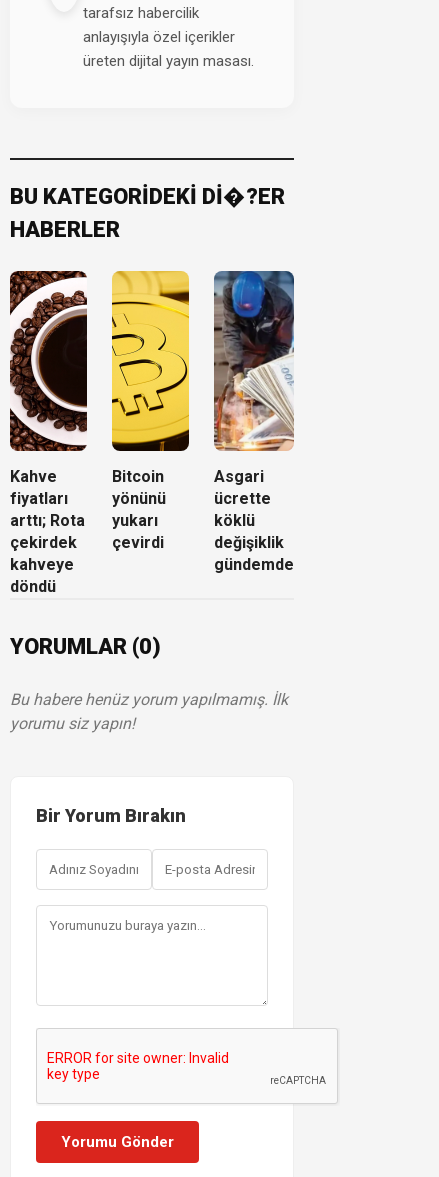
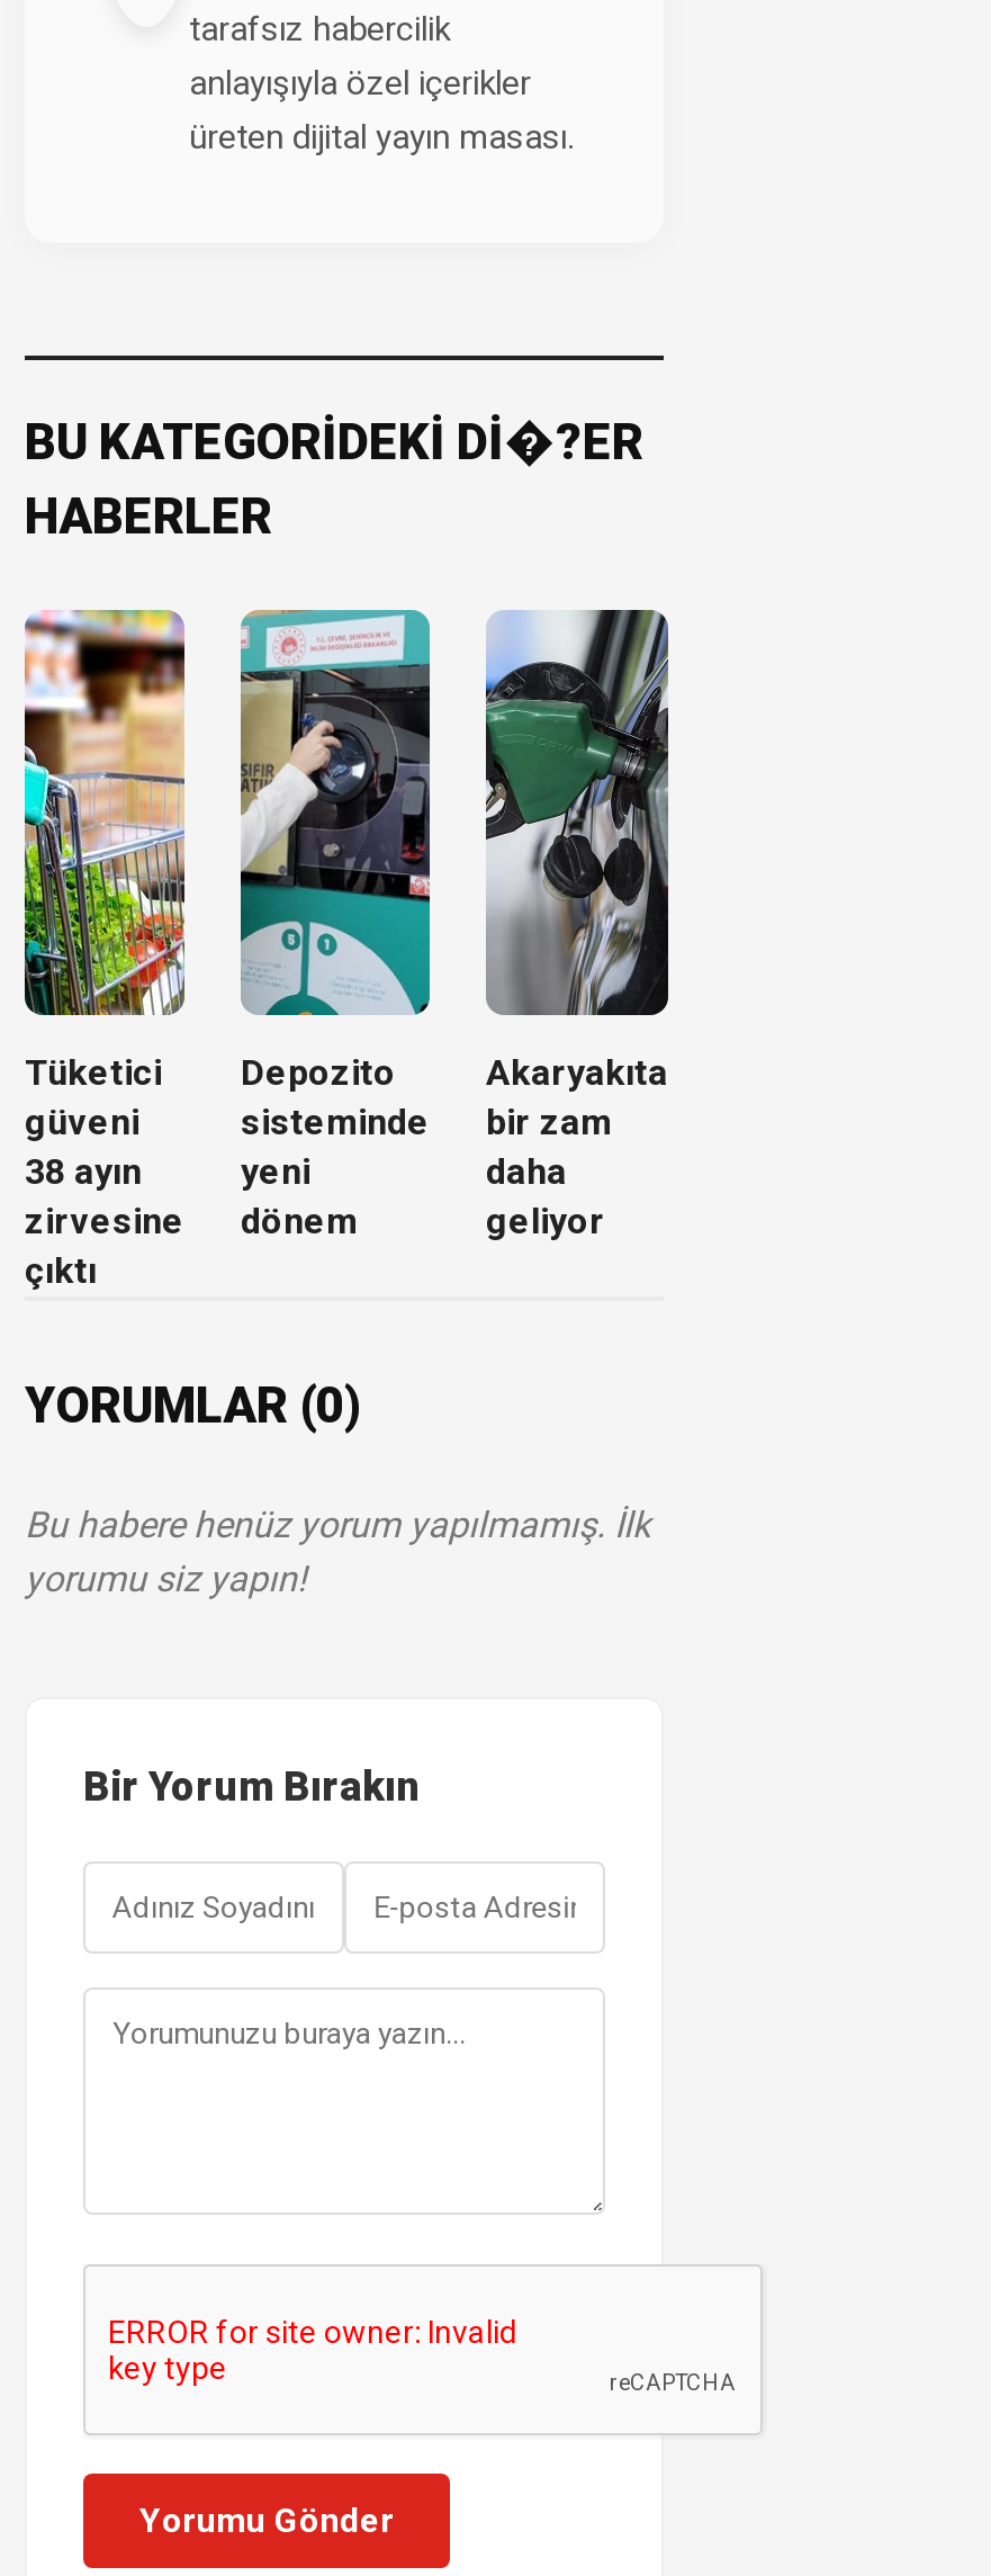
[9,270,88,596] [image] | Kahve | fiyatları | arttı; Rota | çekirdek | kahveye | döndü -> [22,608,198,1292] [image] | Tüketici | güveni | 38 ayın | zirvesine | çıktı
[106,270,190,552] [image] | Bitcoin | yönünü | yukarı | çevirdi -> [238,608,432,1242] [image] | Depozito | sisteminde | yeni | dönem
[213,270,296,574] [image] | Asgari | ücrette | köklü | değişiklik | gündemde -> [484,608,670,1242] [image] | Akaryakıta | bir zam | daha | geliyor

